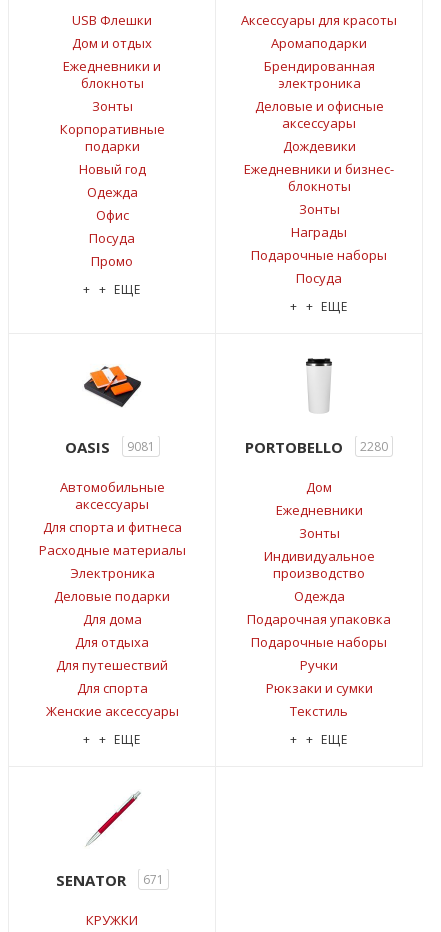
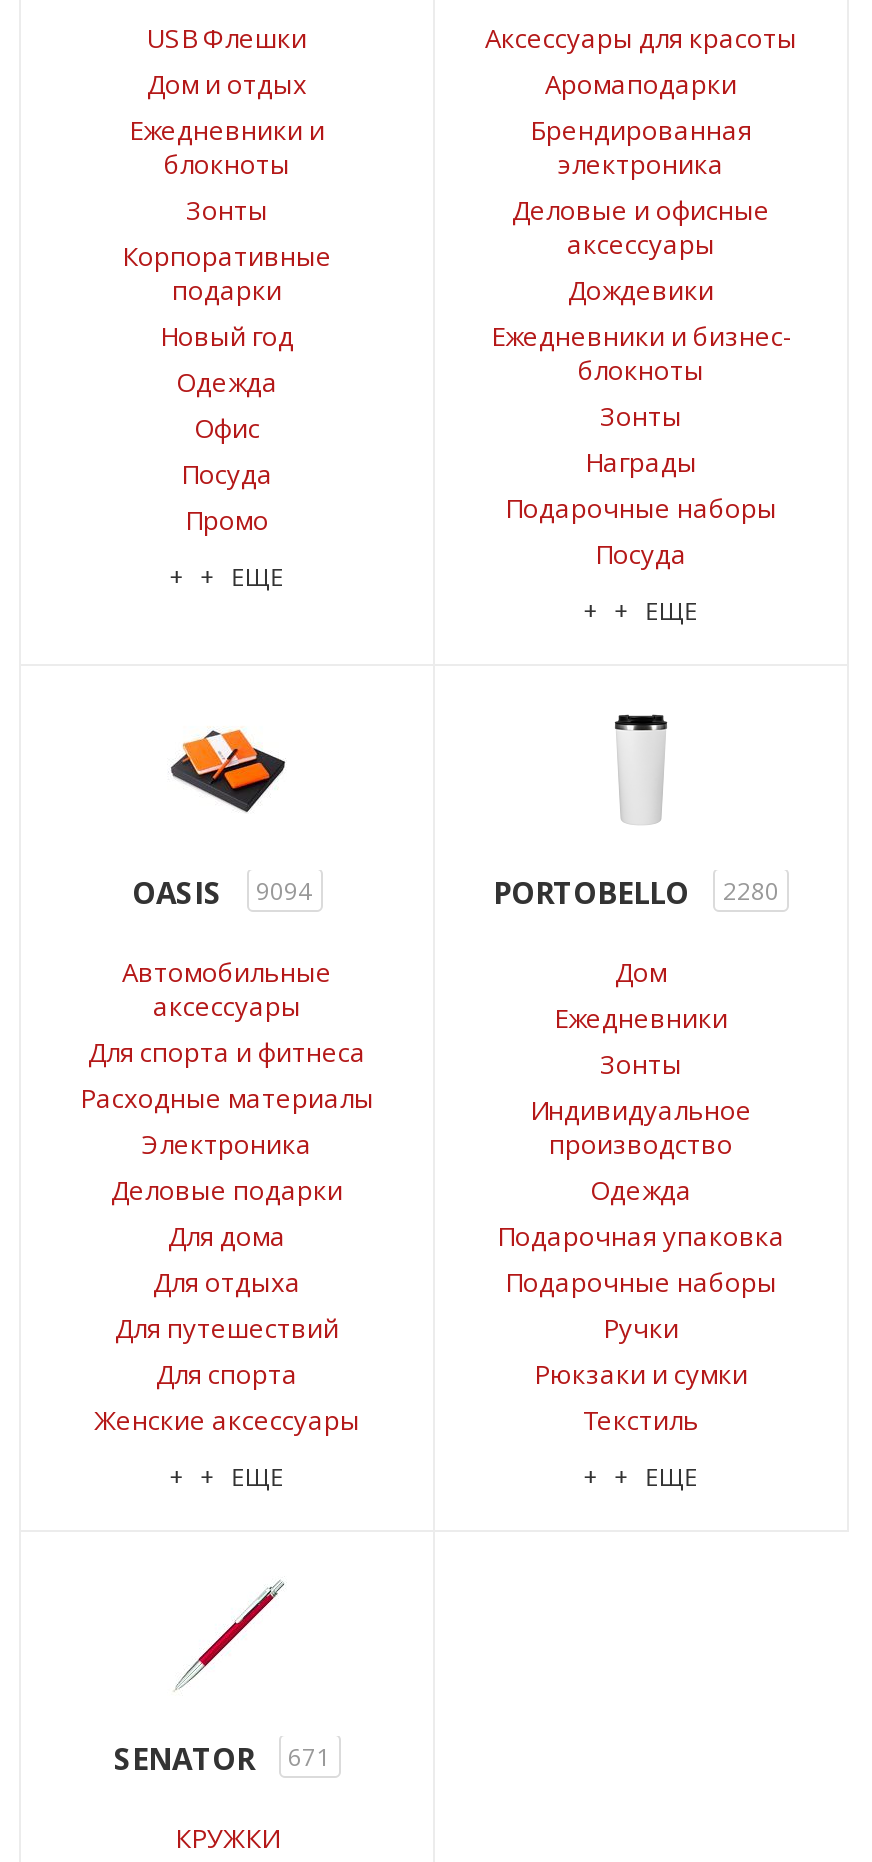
[64,437,154,457] OASIS 9081 -> [132,872,312,912] OASIS 9094

